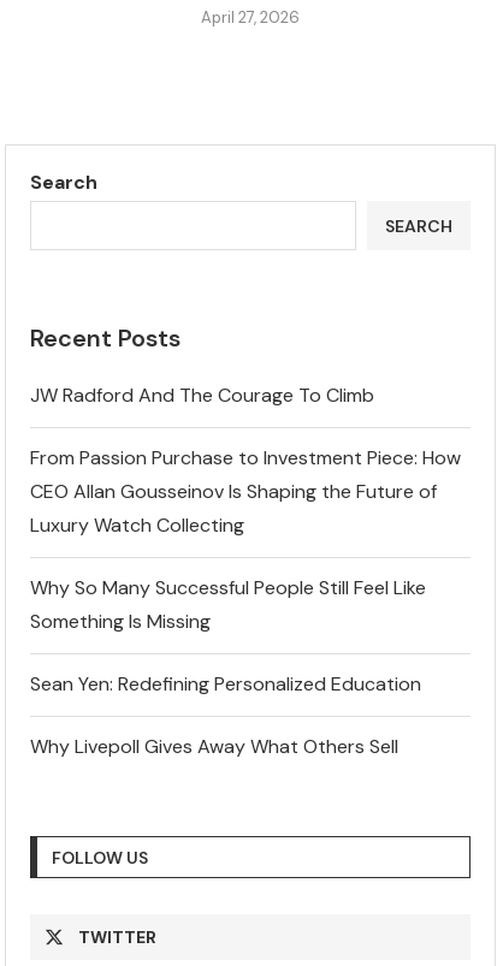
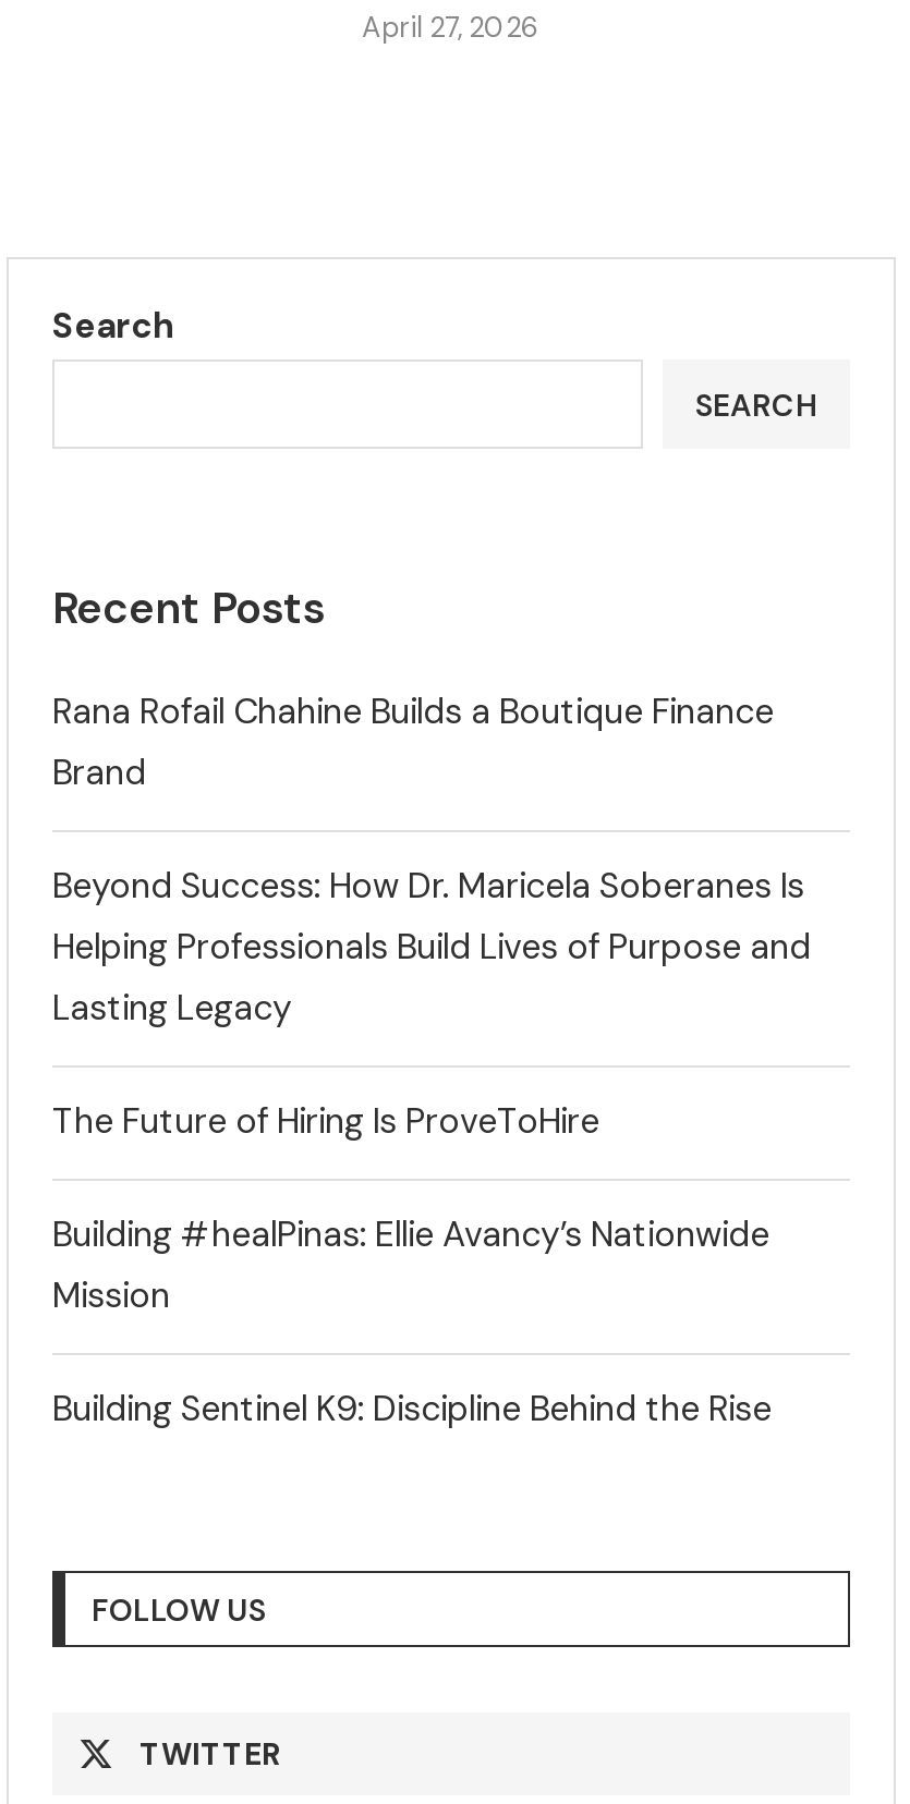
[30,383,374,408] JW Radford And The Courage To Climb -> [52,689,774,796] Rana Rofail Chahine Builds a Boutique Finance | Brand
[30,445,461,538] From Passion Purchase to Investment Piece: How | CEO Allan Gousseinov Is Shaping the Future of | Luxury Watch Collecting -> [52,863,811,1031] Beyond Success: How Dr. Maricela Soberanes Is | Helping Professionals Build Lives of Purpose and | Lasting Legacy
[30,575,426,634] Why So Many Successful People Still Feel Like | Something Is Missing -> [52,1099,599,1144] The Future of Hiring Is ProveToHire
[30,672,421,697] Sean Yen: Redefining Personalized Education -> [52,1212,769,1319] Building #healPinas: Ellie Avancy’s Nationwide | Mission
[30,734,398,759] Why Livepoll Gives Away What Others Sell -> [52,1386,772,1432] Building Sentinel K9: Discipline Behind the Rise

